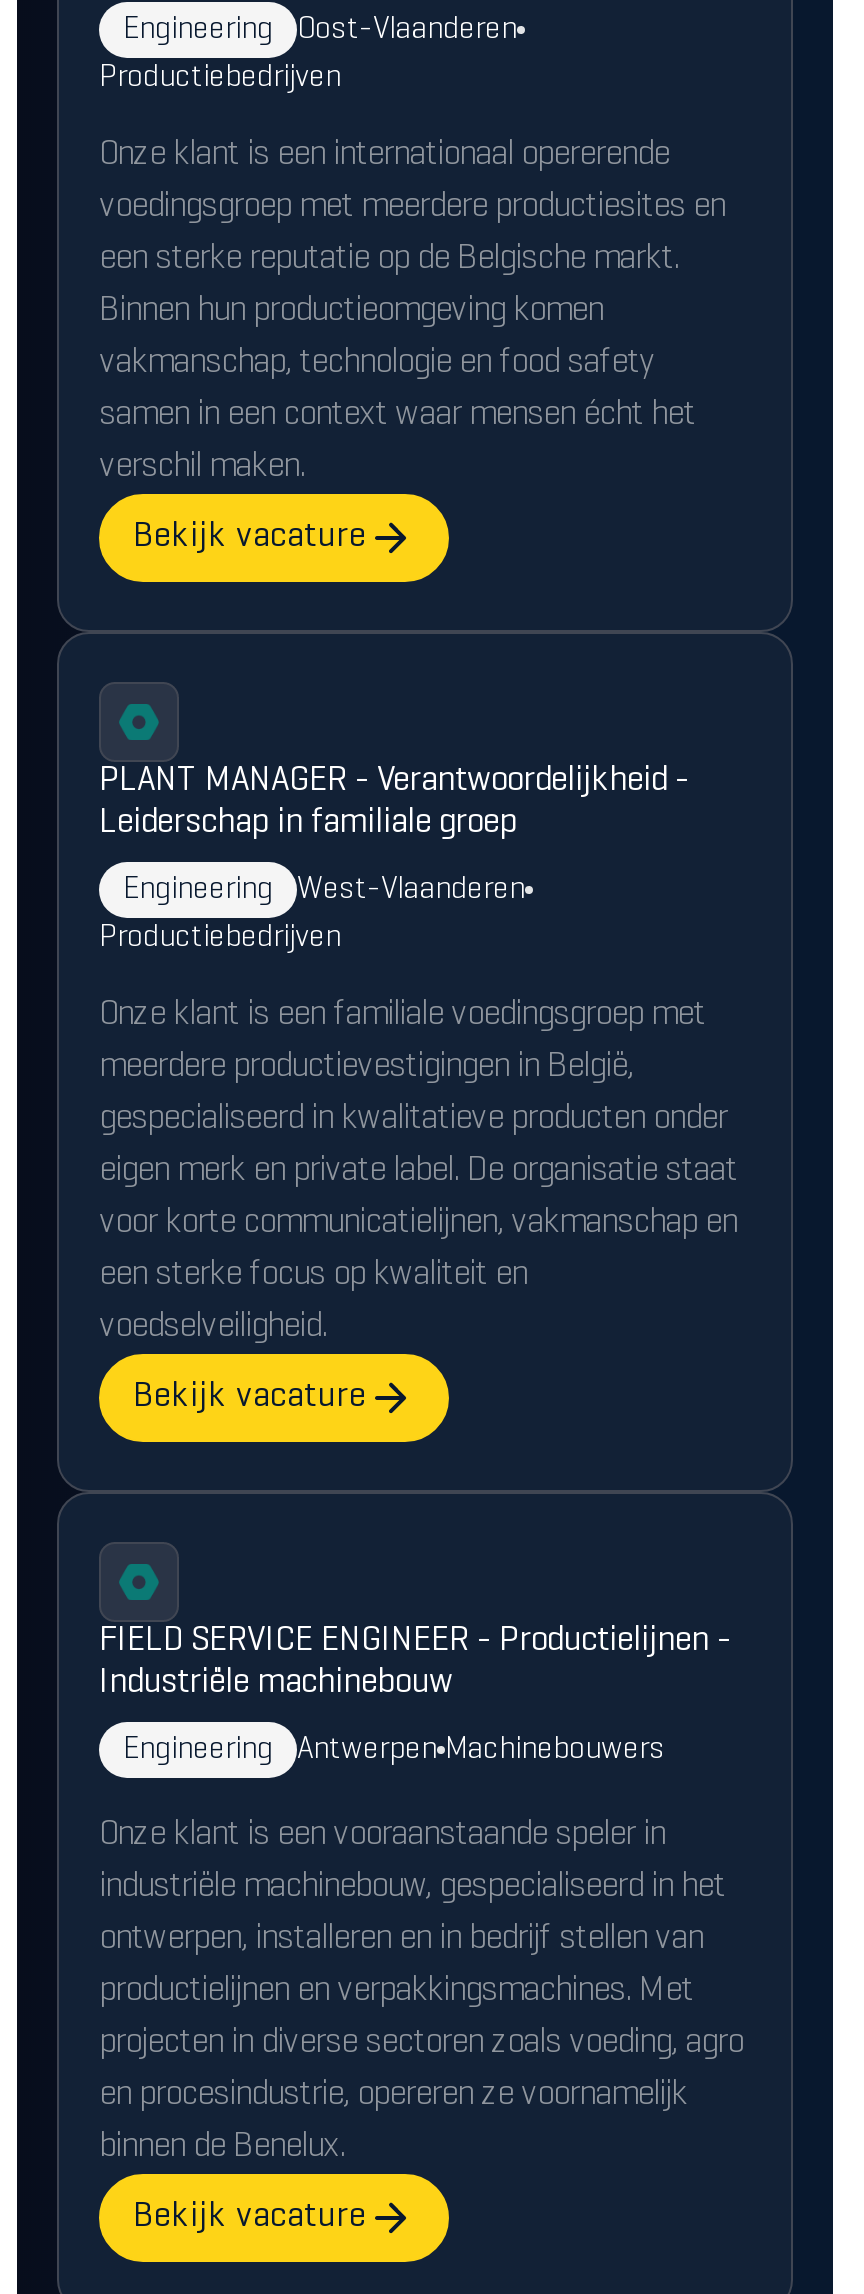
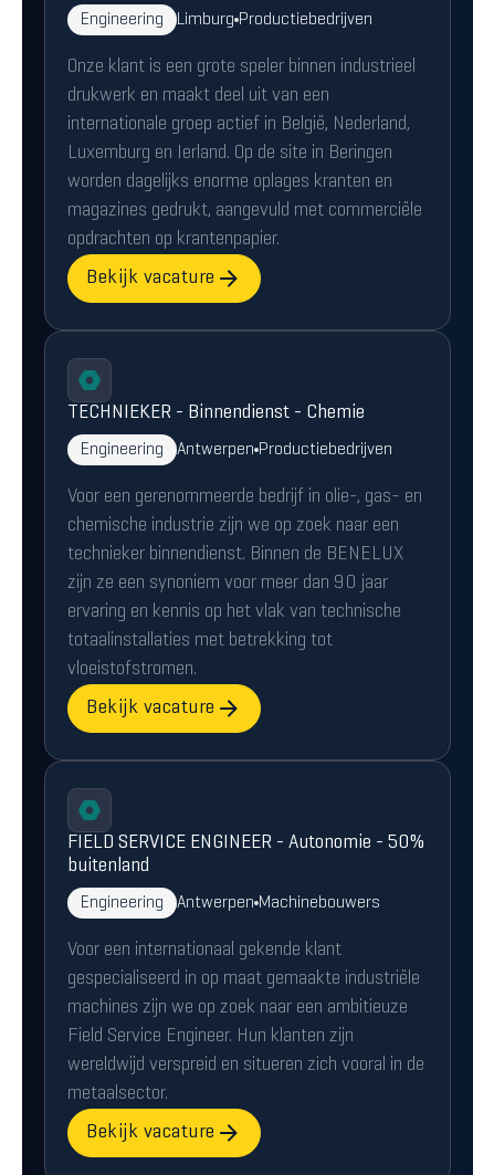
[99,16,725,484] Oost-Vlaanderen | Productiebedrijven | Onze klant is een internationaal opererende | voedingsgroep met meerdere productiesites en | een sterke reputatie op de Belgische markt. | Binnen hun productieomgeving komen | vakmanschap, technologie en food safety | samen in een context waar mensen écht het | verschil maken. -> [67,12,422,249] Limburg Productiebedrijven | Onze klant is een grote speler binnen industrieel | drukwerk en maakt deel uit van een | internationale groep actief in België, Nederland, | Luxemburg en Ierland. Op de site in Beringen | worden dagelijks enorme oplages kranten en | magazines gedrukt, aangevuld met commerciële | opdrachten op krantenpapier.
[99,766,689,840] PLANT MANAGER - Verantwoordelijkheid - | Leiderschap in familiale groep -> [67,405,365,422] TECHNIEKER - Binnendienst - Chemie
[99,876,737,1344] West-Vlaanderen | Productiebedrijven | Onze klant is een familiale voedingsgroep met | meerdere productievestigingen in België, | gespecialiseerd in kwalitatieve producten onder | eigen merk en private label. De organisatie staat | voor korte communicatielijnen, vakmanschap en | een sterke focus op kwaliteit en | voedselveiligheid. -> [67,442,422,679] Antwerpen Productiebedrijven | Voor een gerenommeerde bedrijf in olie-, gas- en | chemische industrie zijn we op zoek naar een | technieker binnendienst. Binnen de BENELUX | zijn ze een synoniem voor meer dan 90 jaar | ervaring en kennis op het vlak van technische | totaalinstallaties met betrekking tot | vloeistofstromen.
[99,1626,731,1700] FIELD SERVICE ENGINEER - Productielijnen - | Industriële machinebouw -> [67,835,424,875] FIELD SERVICE ENGINEER - Autonomie - 50% | buitenland
[99,1820,743,2164] Onze klant is een vooraanstaande speler in | industriële machinebouw, gespecialiseerd in het | ontwerpen, installeren en in bedrijf stellen van | productielijnen en verpakkingsmachines. Met | projecten in diverse sectoren zoals voeding, agro | en procesindustrie, opereren ze voornamelijk | binnen de Benelux. -> [67,942,424,1103] Voor een internationaal gekende klant | gespecialiseerd in op maat gemaakte industriële | machines zijn we op zoek naar een ambitieuze | Field Service Engineer. Hun klanten zijn | wereldwijd verspreid en situeren zich vooral in de | metaalsector.

